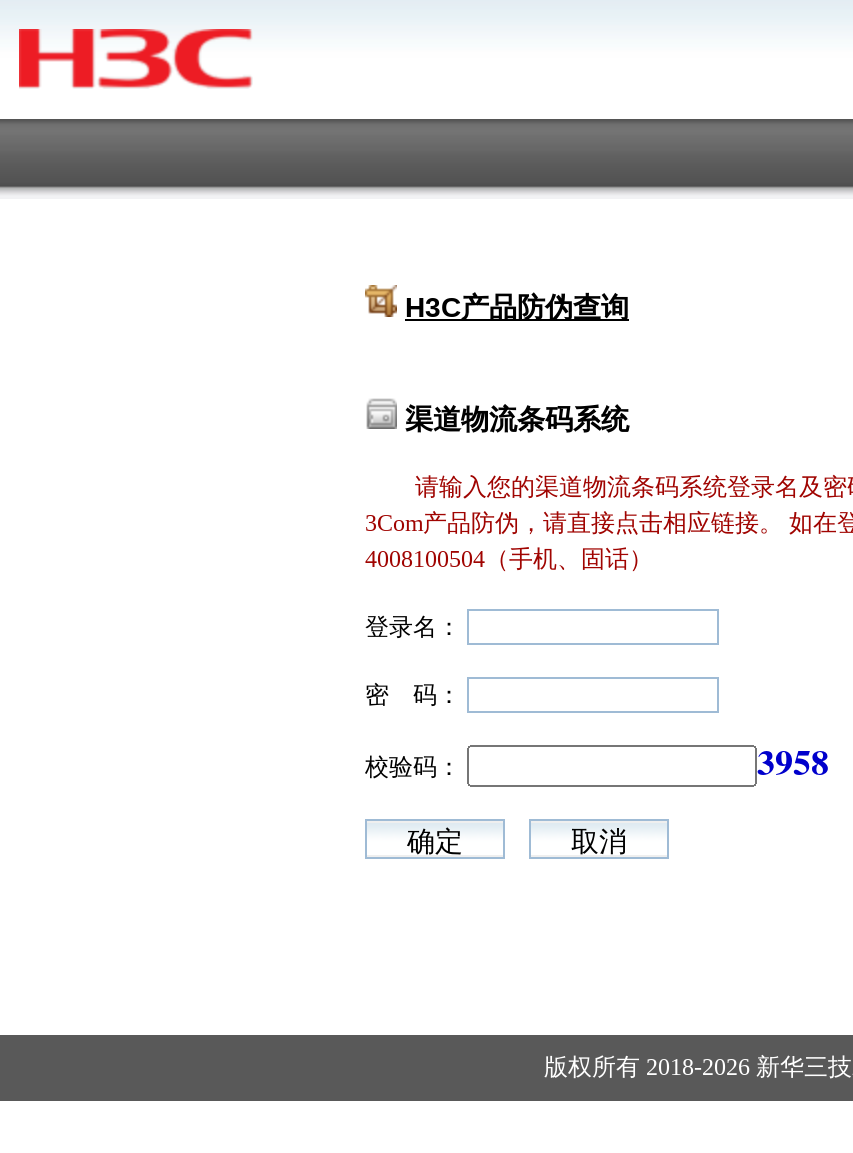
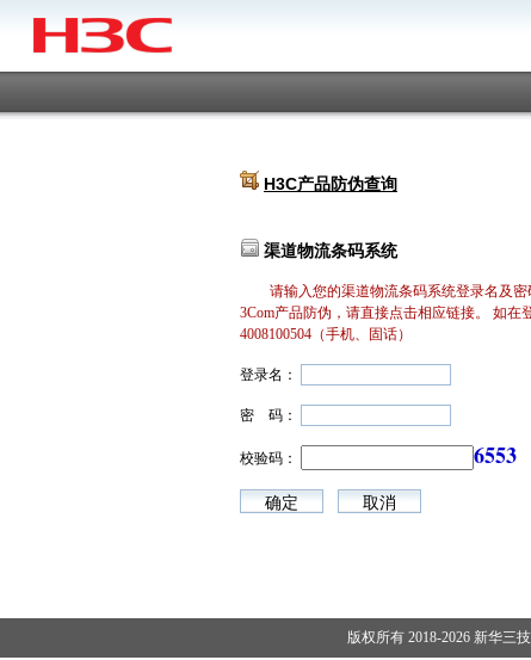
[757,735,829,787] 3958 -> [474,439,517,470] 6553

